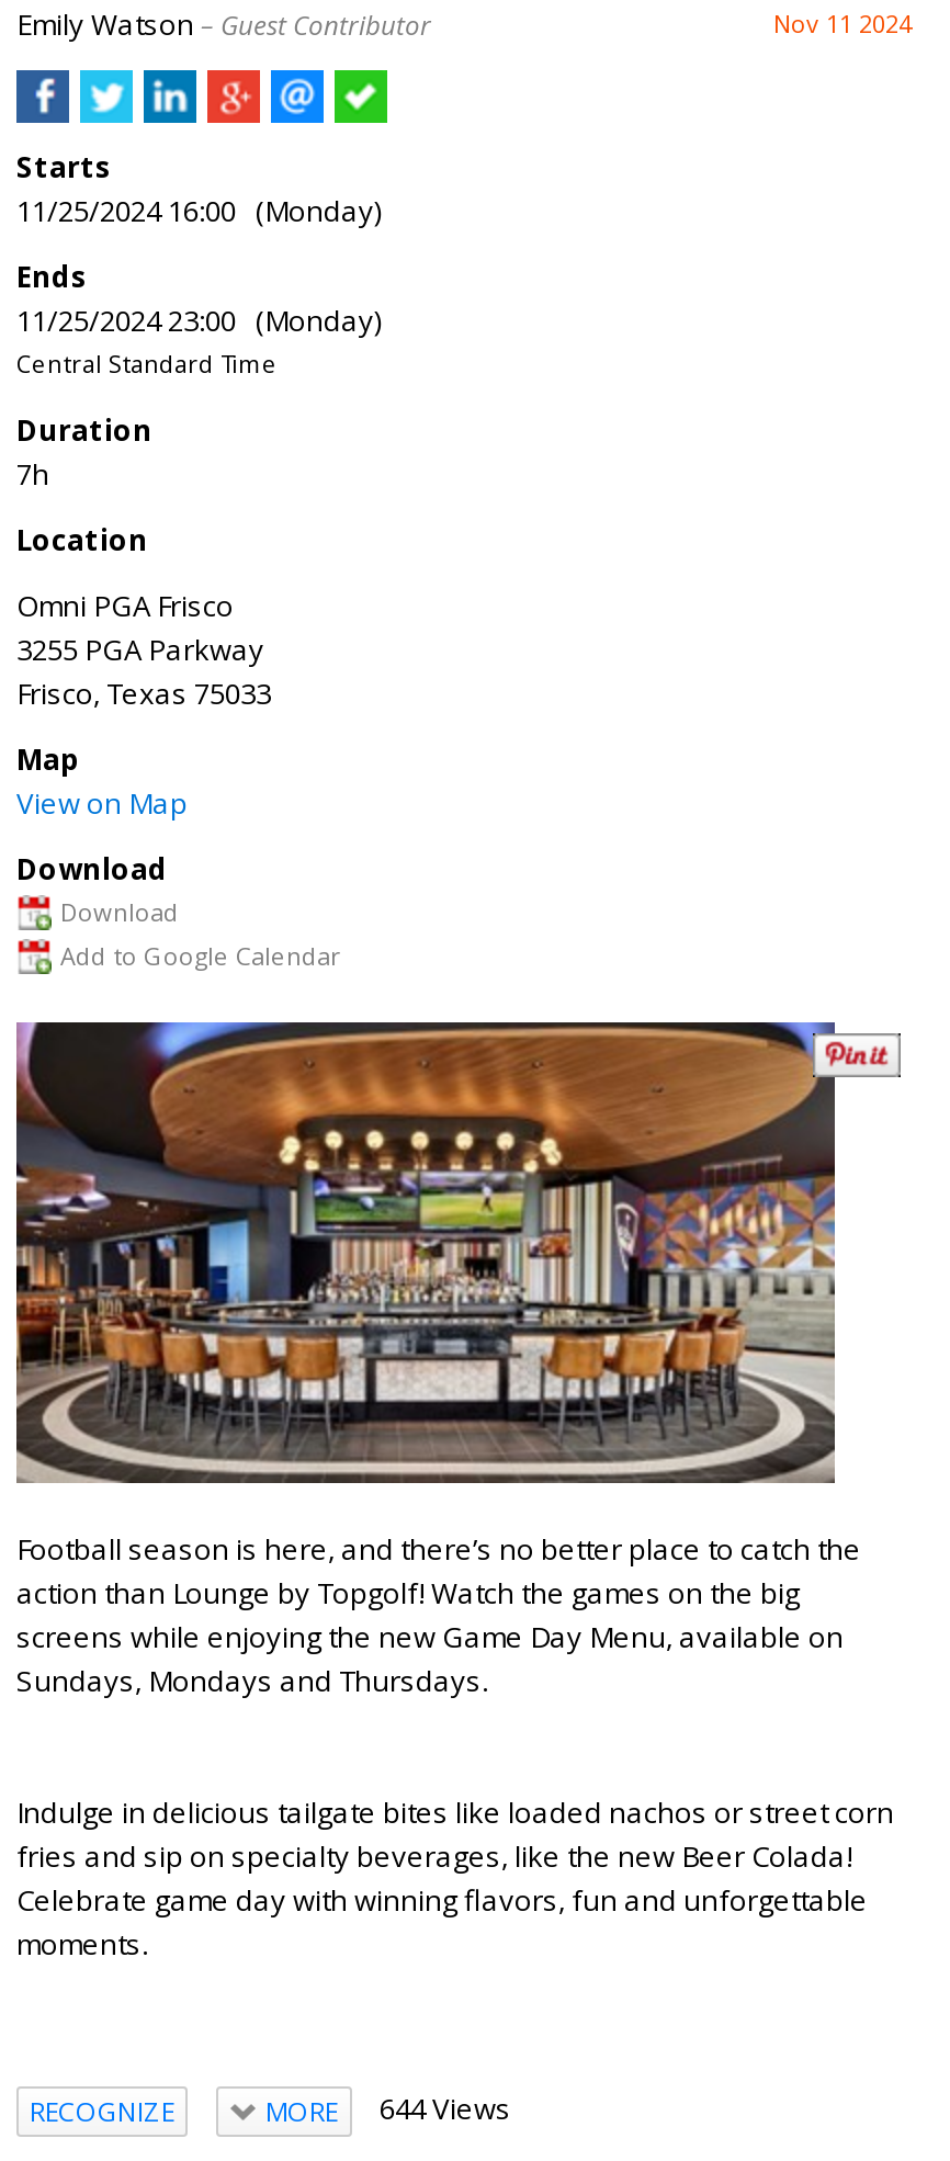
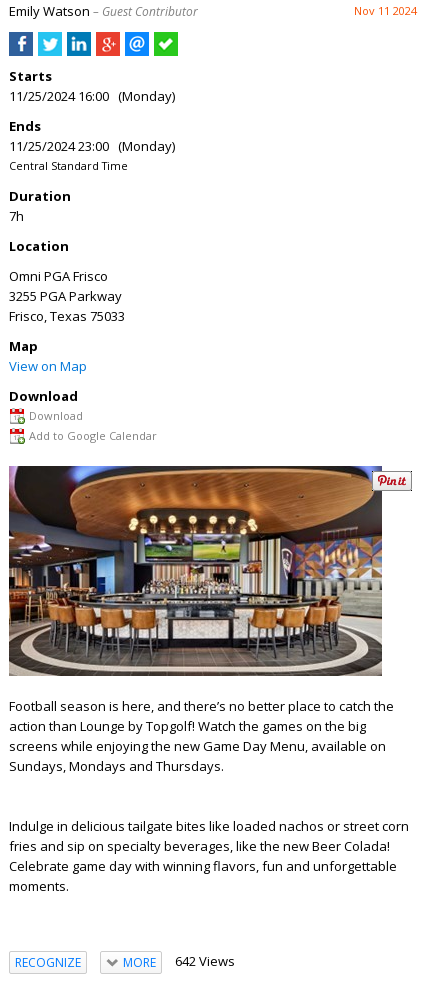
[265,2089,511,2130] MORE 644 Views -> [122,952,234,971] MORE 642 Views

